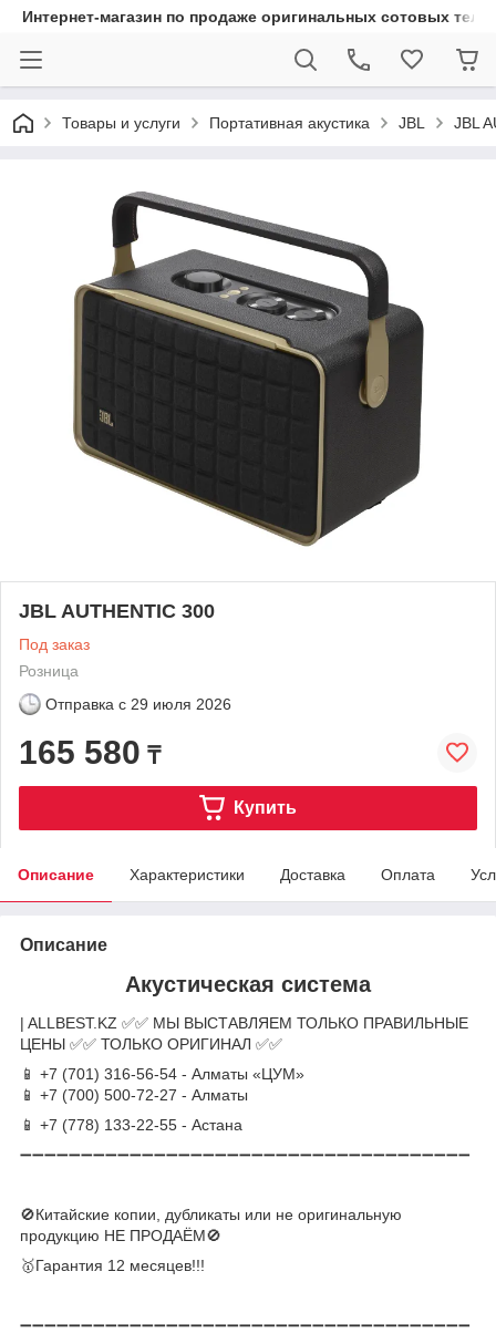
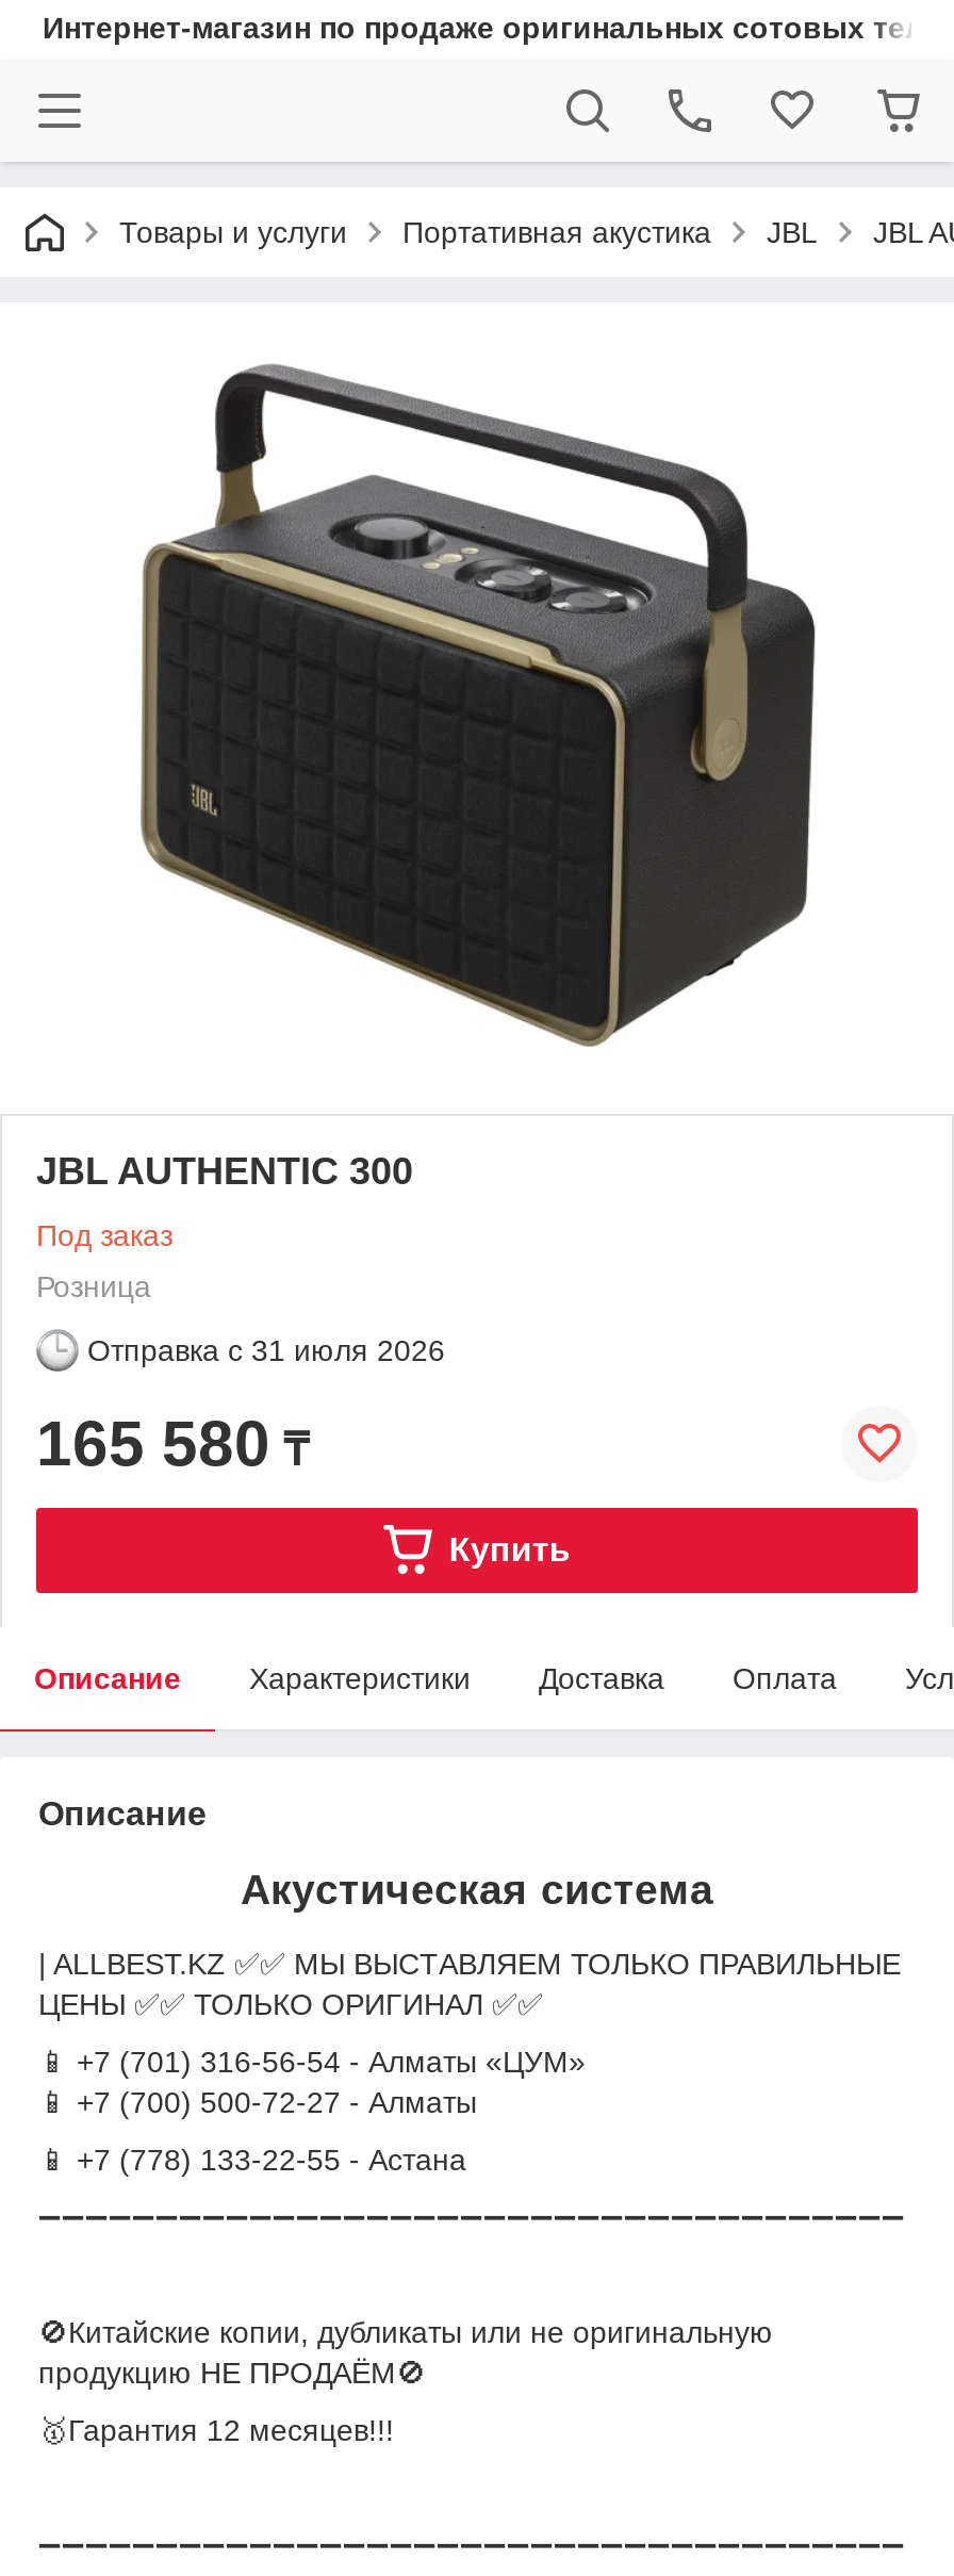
[45,695,231,713] Отправка с 29 июля 2026 -> [87,1333,445,1367] Отправка с 31 июля 2026

